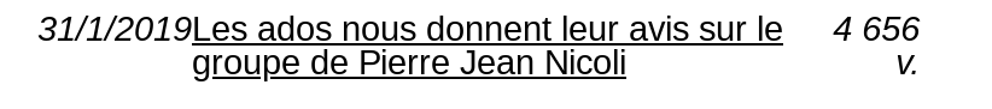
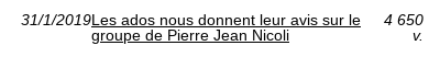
[37,10,920,48] 31/1/2019Les ados nous donnent leur avis sur le 4 656 -> [21,11,423,29] 31/1/2019Les ados nous donnent leur avis sur le 4 650

